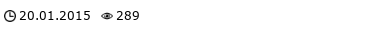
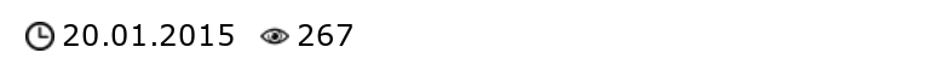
[19,7,140,22] 20.01.2015 289 -> [62,16,355,52] 20.01.2015 267

